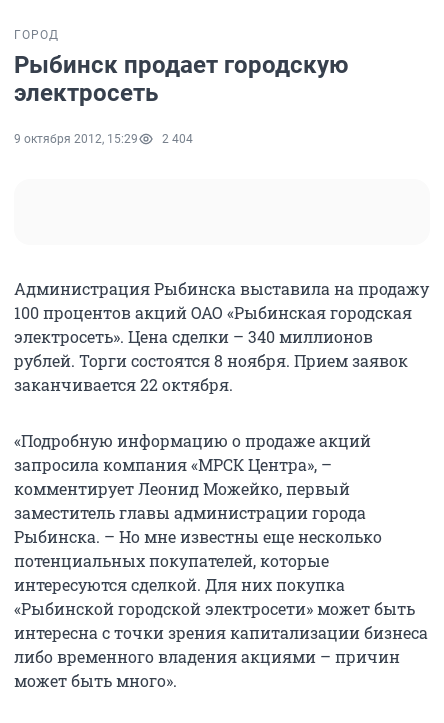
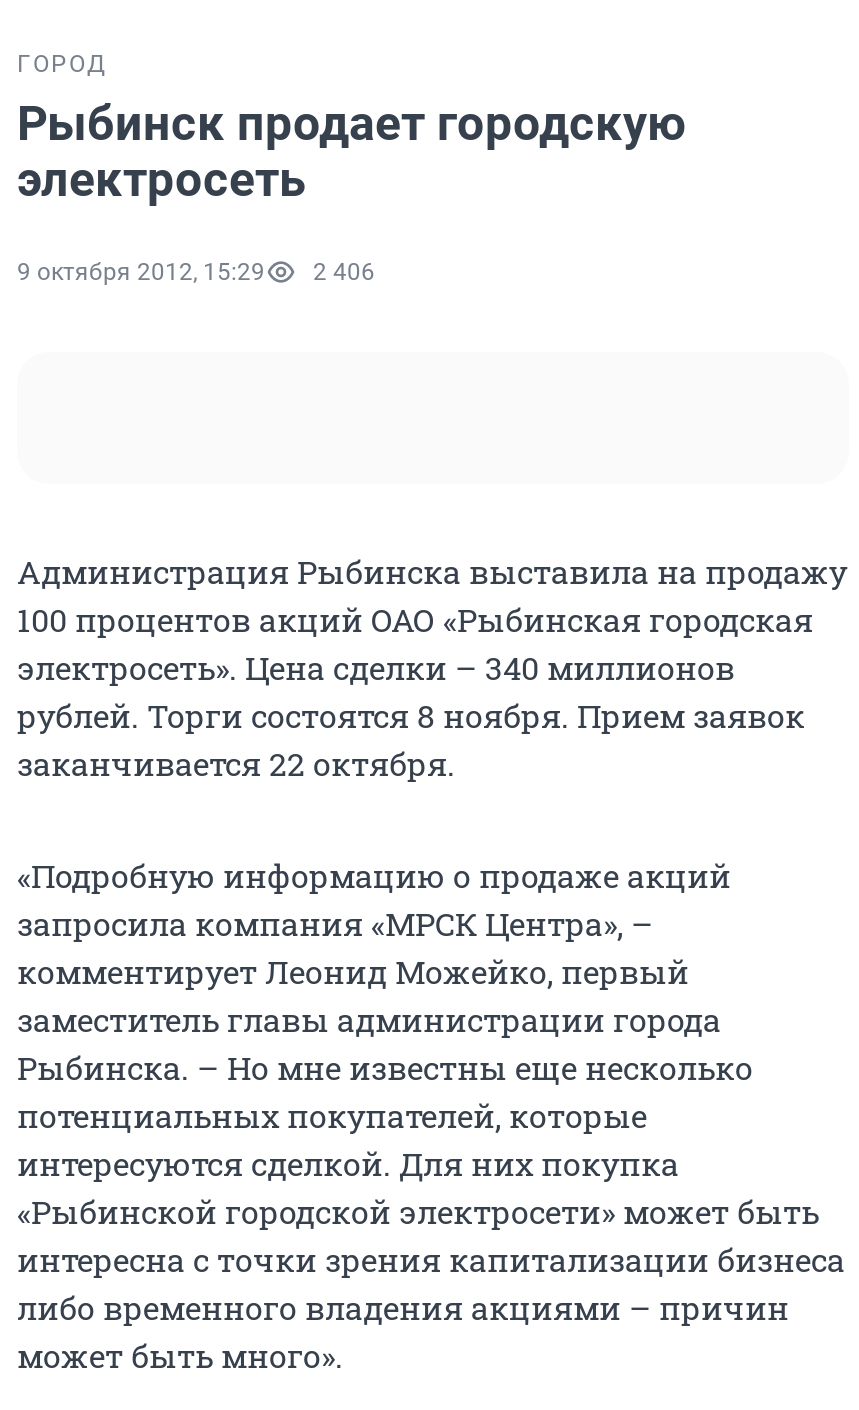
[14,132,193,146] 9 октября 2012, 15:29 2 404 -> [17,258,375,286] 9 октября 2012, 15:29 2 406

